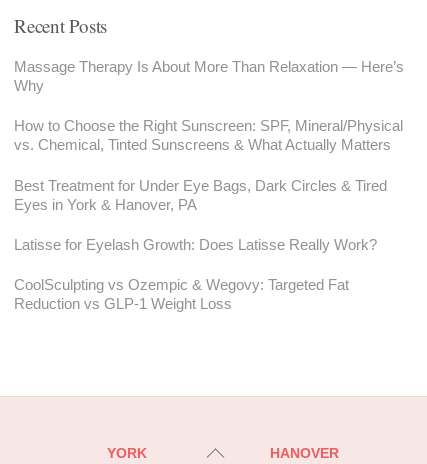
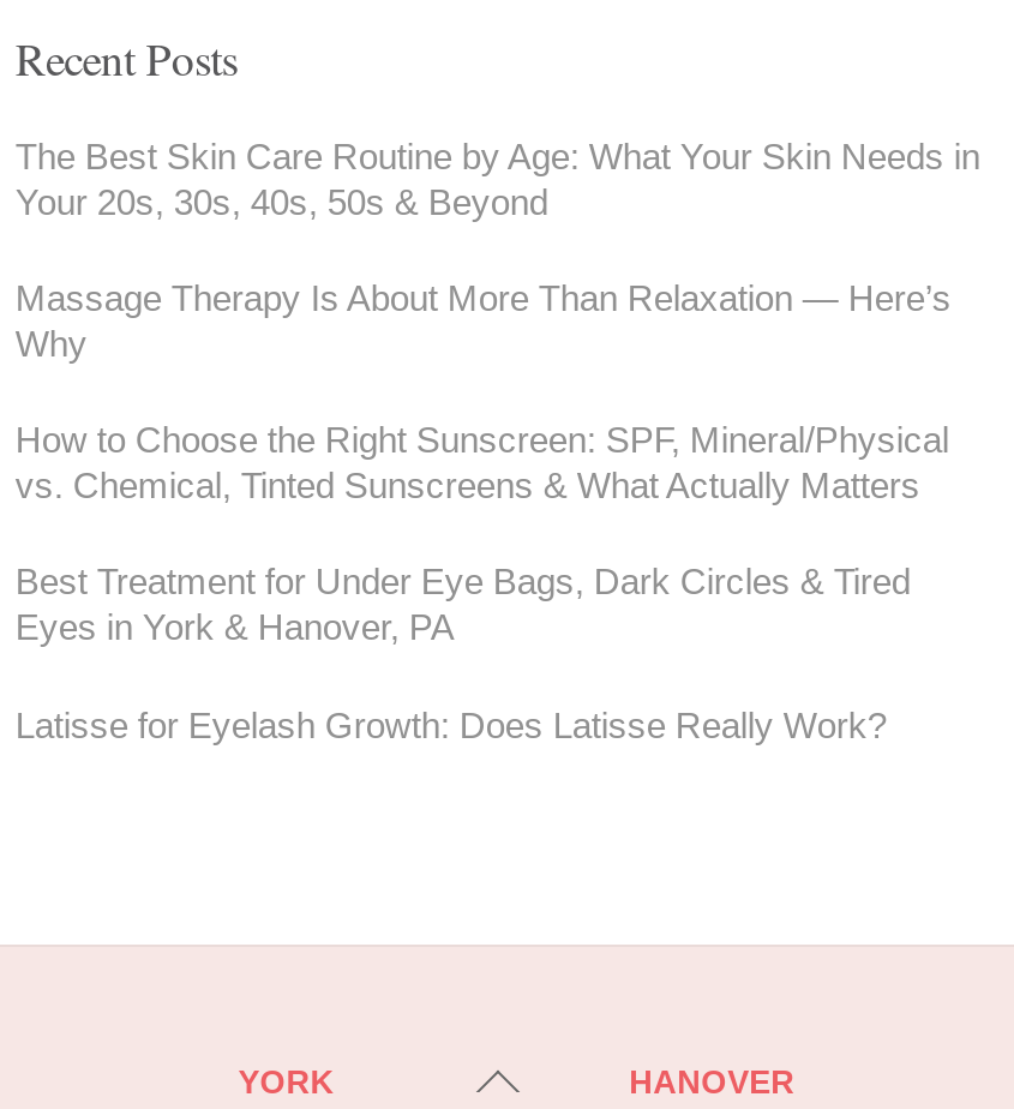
none -> [15,134,980,221] The Best Skin Care Routine by Age: What Your Skin Needs in | Your 20s, 30s, 40s, 50s & Beyond
moved [14,58,404,253] -> [15,277,951,744]: Massage Therapy Is About More Than Relaxation — Here’s | Why | How to Choose the Right Sunscreen: SPF, Mineral/Physical | vs. Chemical, Tinted Sunscreens & What Actually Matters | Best Treatment for Under Eye Bags, Dark Circles & Tired | Eyes in York & Hanover, PA | Latisse for Eyelash Growth: Does Latisse Really Work?
[14,276,349,312] CoolSculpting vs Ozempic & Wegovy: Targeted Fat | Reduction vs GLP-1 Weight Loss -> none

